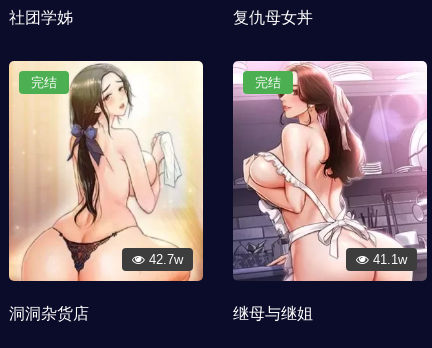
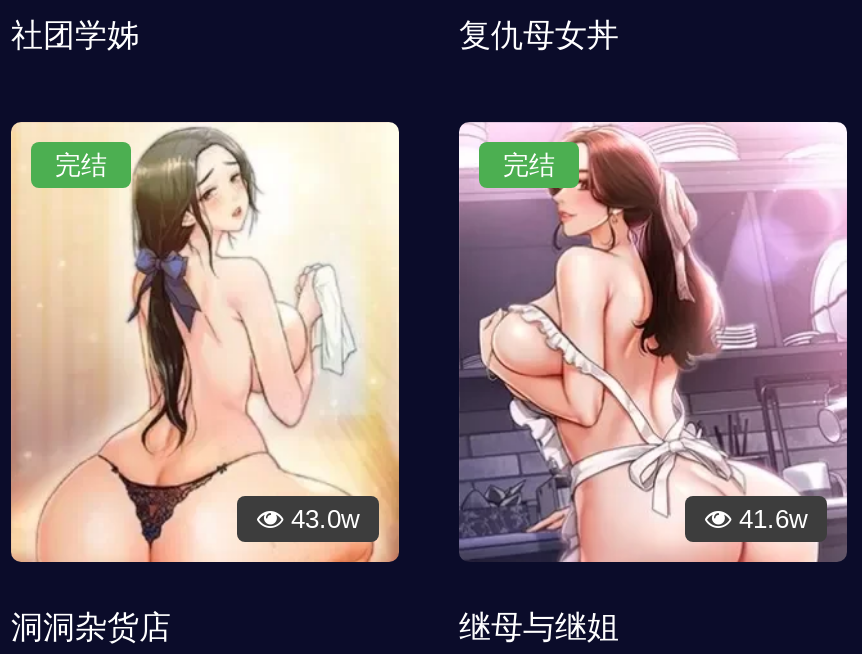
[145,252,183,267] 42.7w -> [283,504,359,534] 43.0w
[369,252,407,267] 41.1w -> [731,504,807,534] 41.6w

